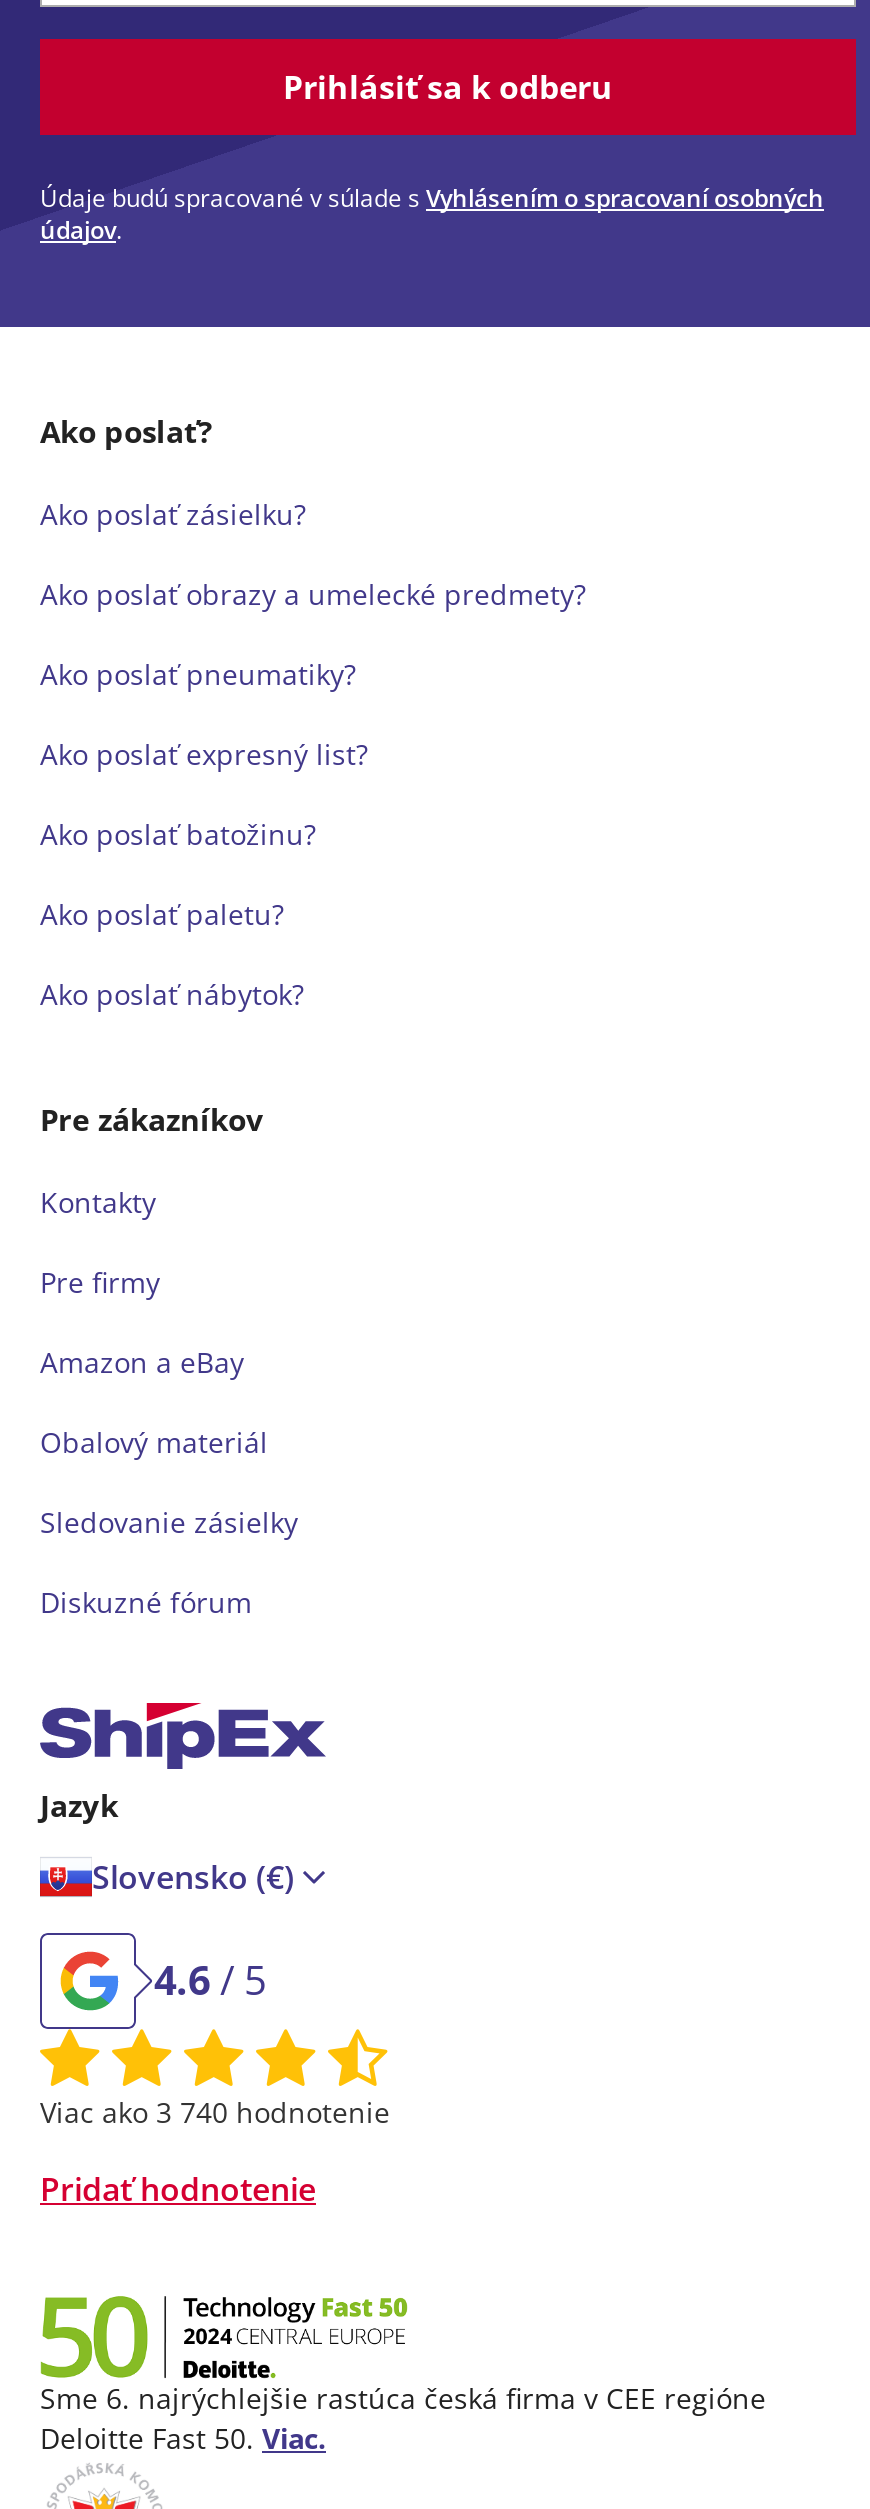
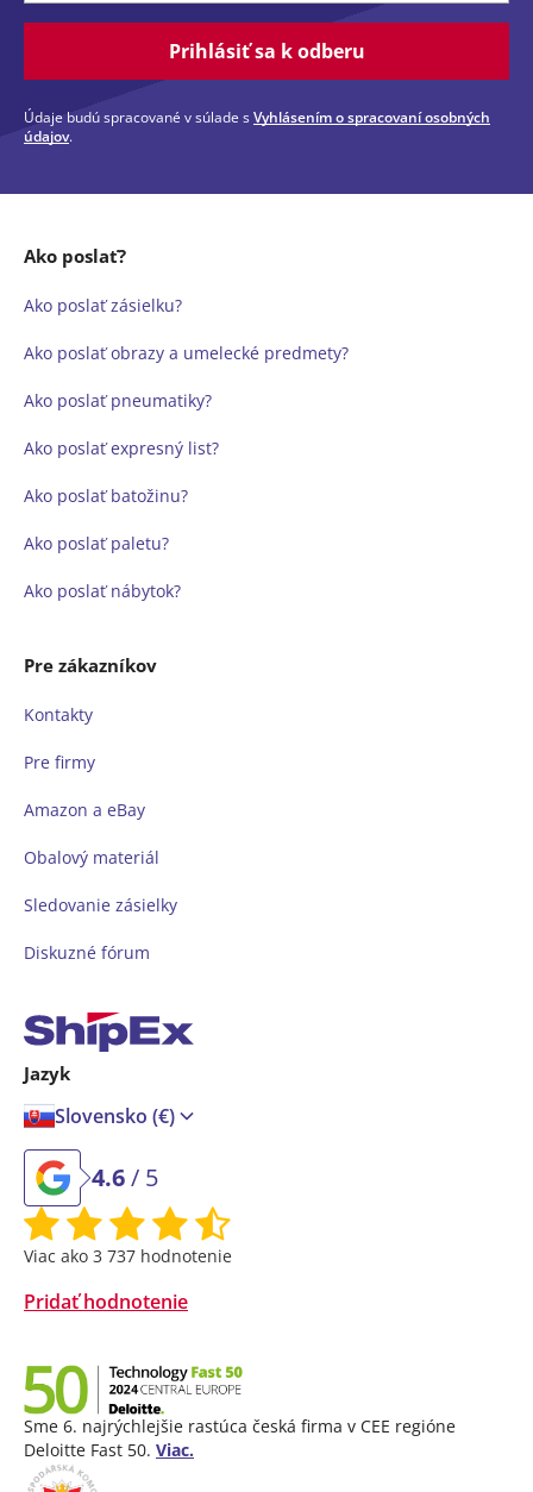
[40,2093,390,2131] Viac ako 3 740 hodnotenie -> [24,1245,232,1267] Viac ako 3 737 hodnotenie

